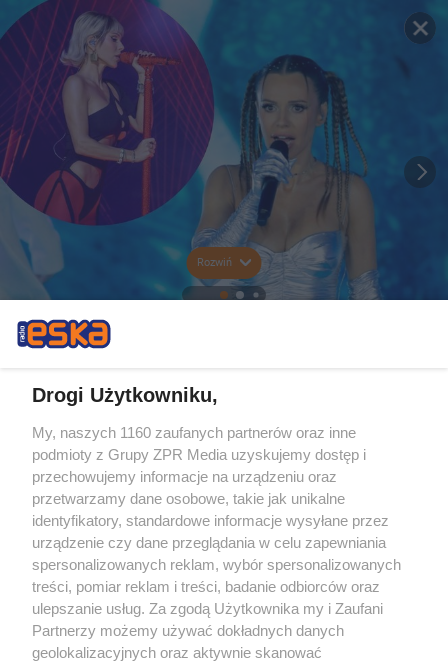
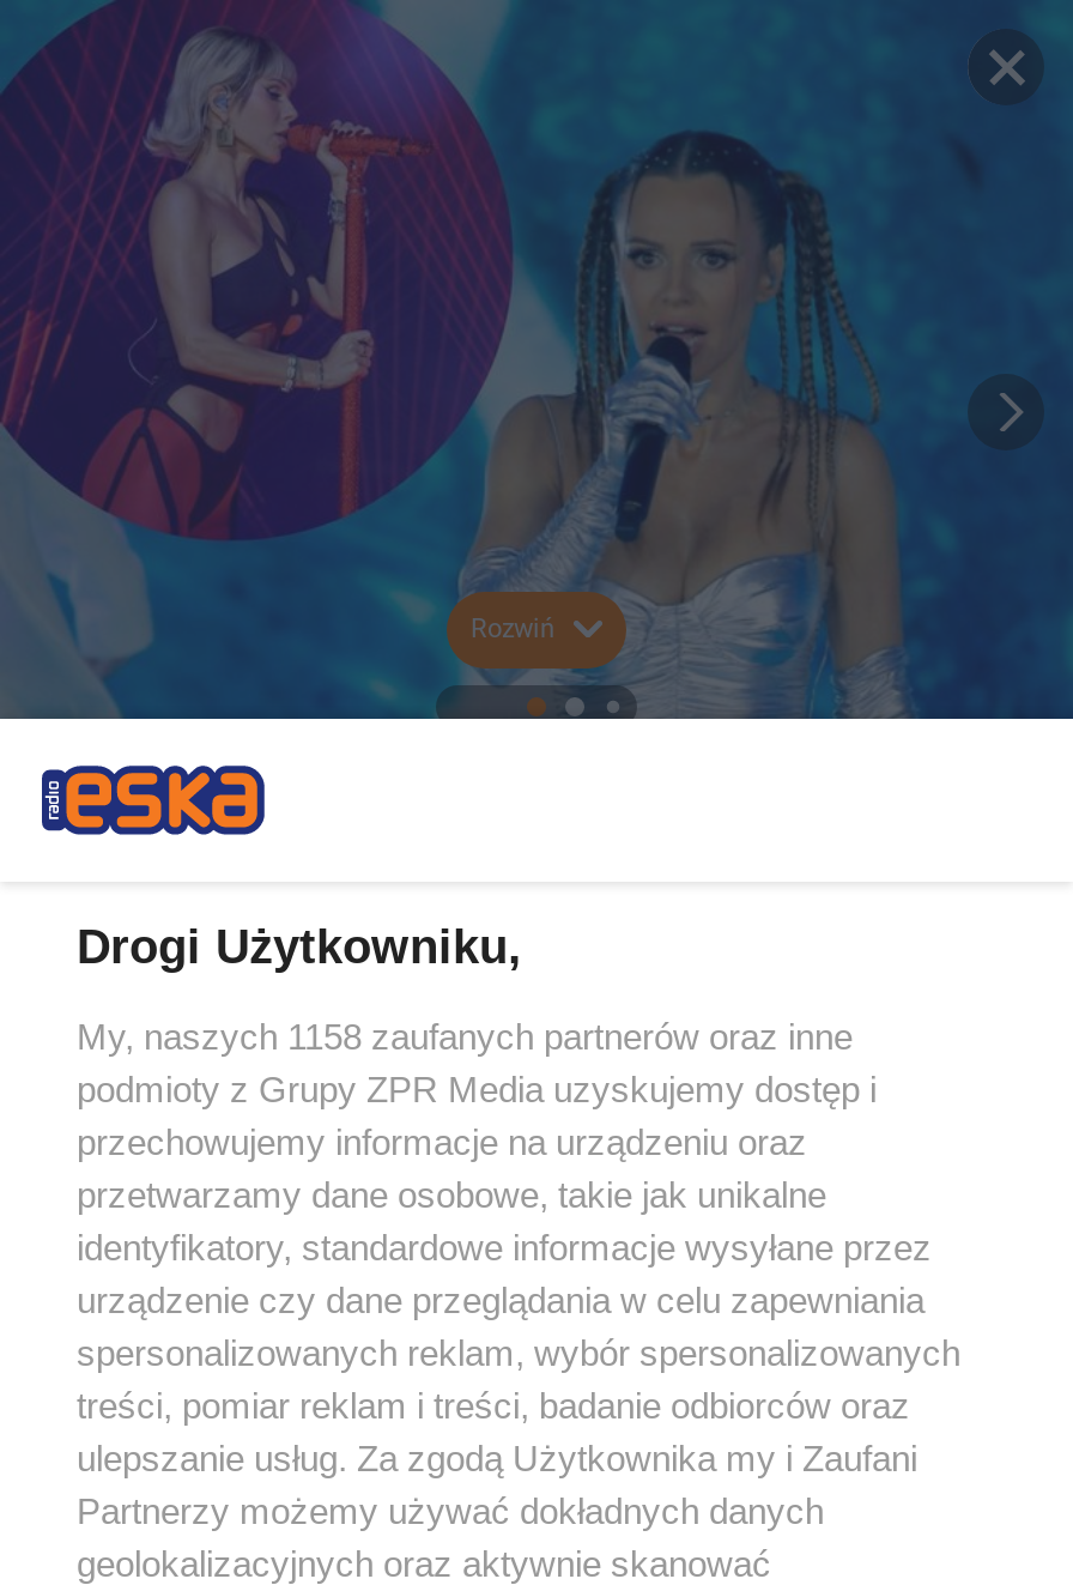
[32,424,356,441] My, naszych 1160 zaufanych partnerów oraz inne -> [77,1016,853,1057] My, naszych 1158 zaufanych partnerów oraz inne

